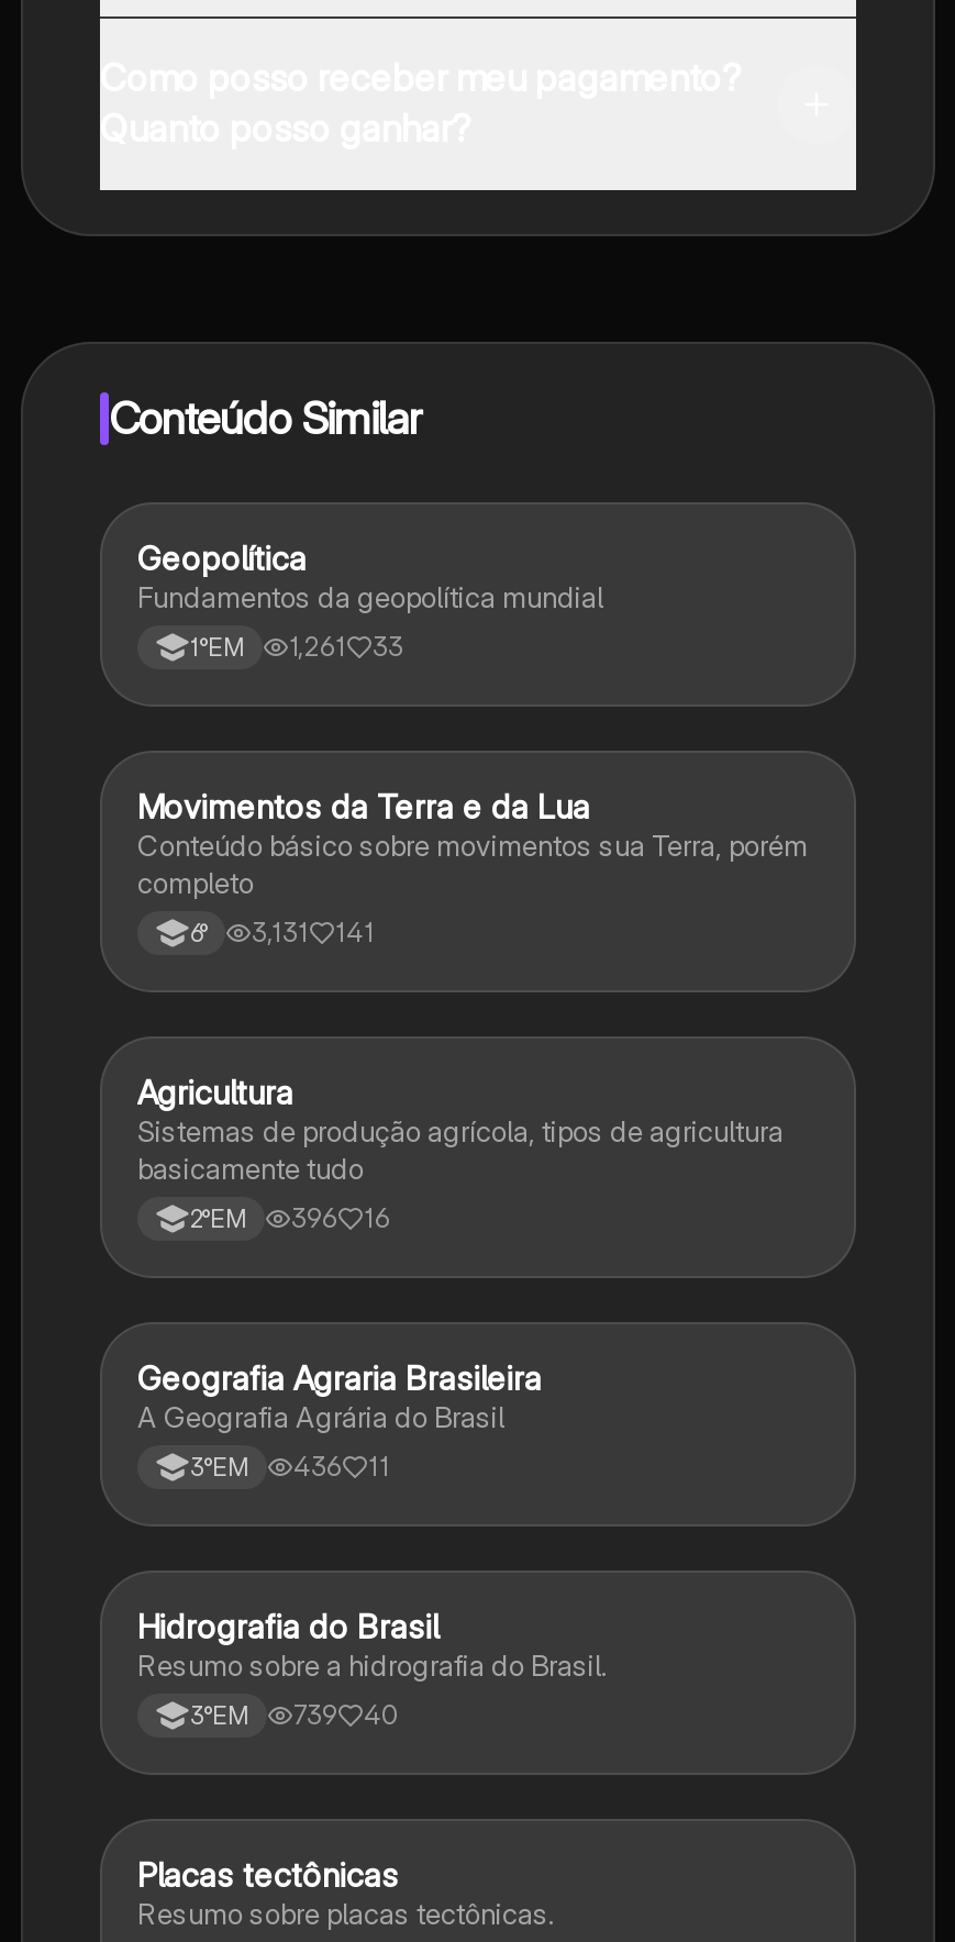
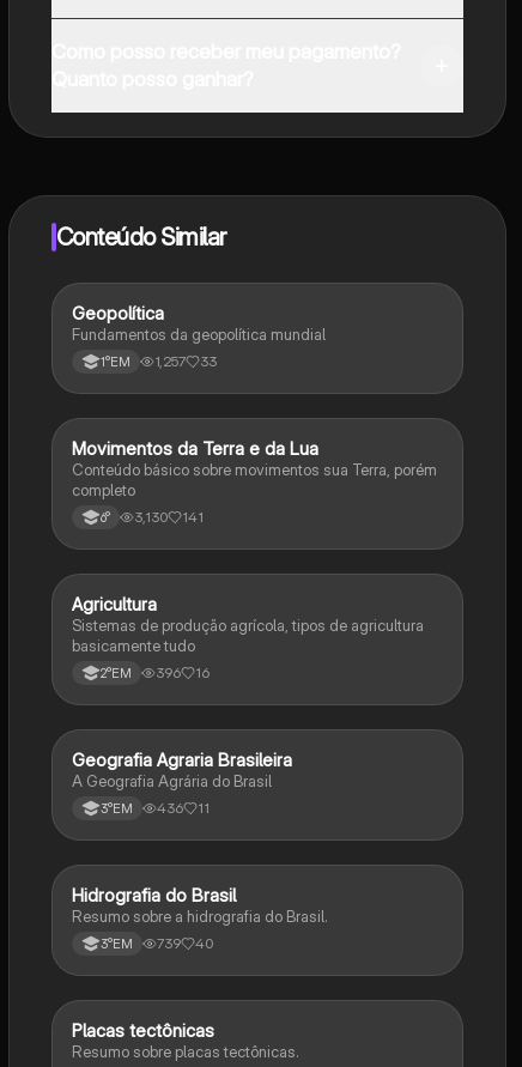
[190,629,403,662] 1°EM 1,261 33 -> [101,352,217,370] 1°EM 1,257 33
[190,915,375,948] 6° 3,131 141 -> [101,508,204,525] 6° 3,130 141

